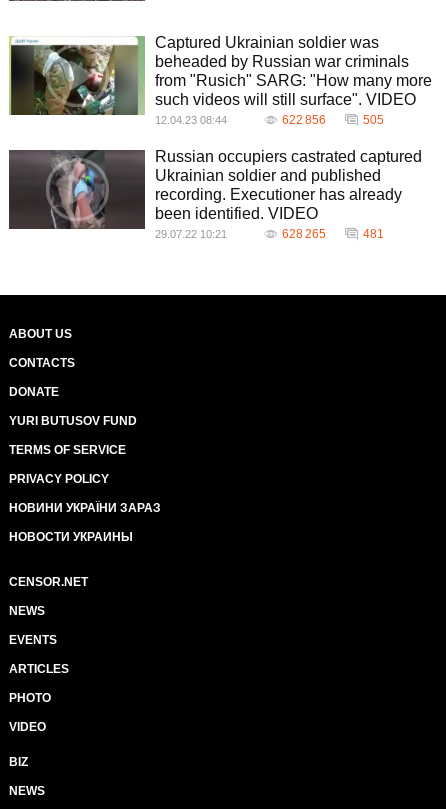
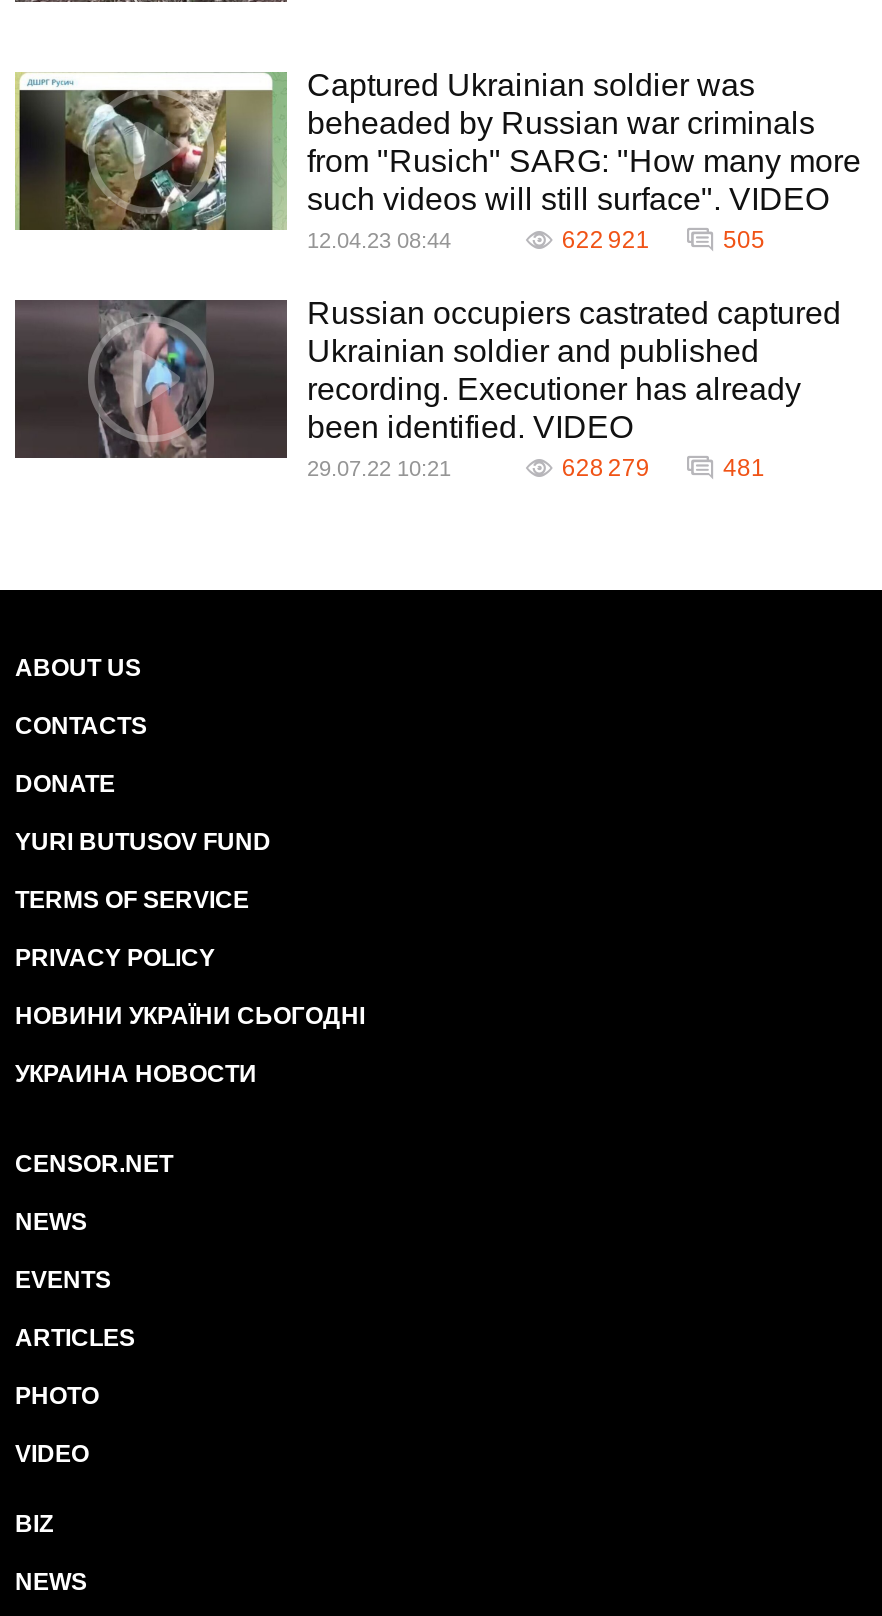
[282,113,326,127] 622 856 -> [562,226,650,254] 622 921
[282,227,326,241] 628 265 -> [562,454,650,482] 628 279
[9,501,161,515] НОВИНИ УКРАЇНИ ЗАРАЗ -> [15,1002,365,1030] НОВИНИ УКРАЇНИ СЬОГОДНІ
[9,530,133,544] НОВОСТИ УКРАИНЫ -> [15,1060,257,1088] УКРАИНА НОВОСТИ

